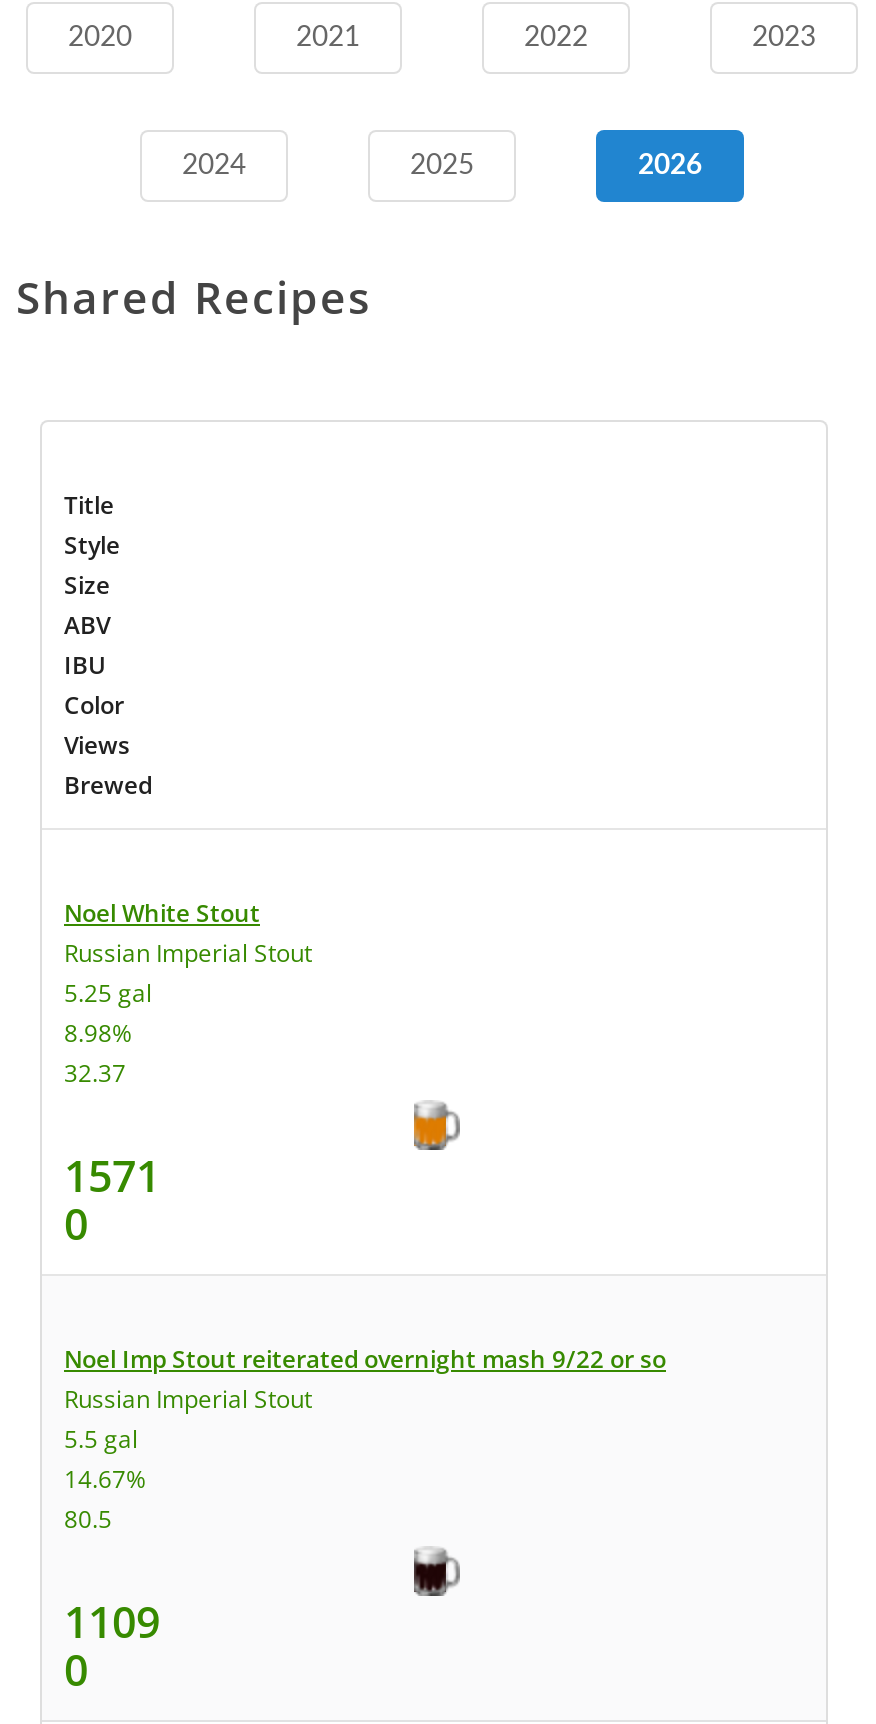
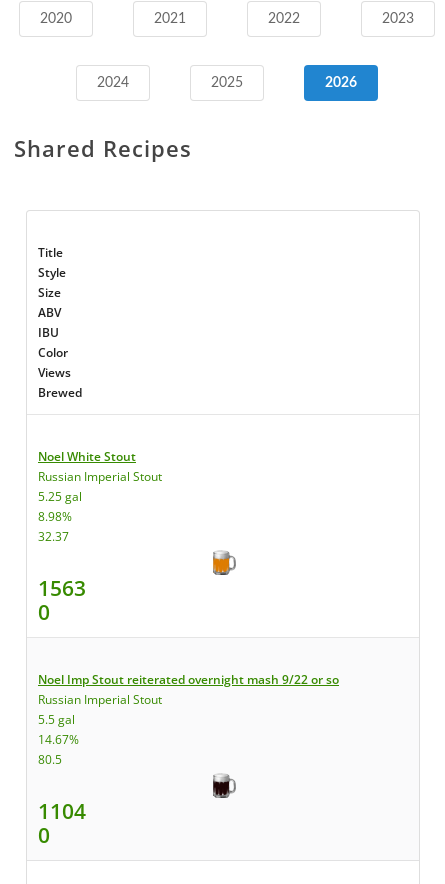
[64,1146,160,1204] 1571 -> [38,573,86,602] 1563
[64,1592,160,1650] 1109 -> [38,796,86,825] 1104

